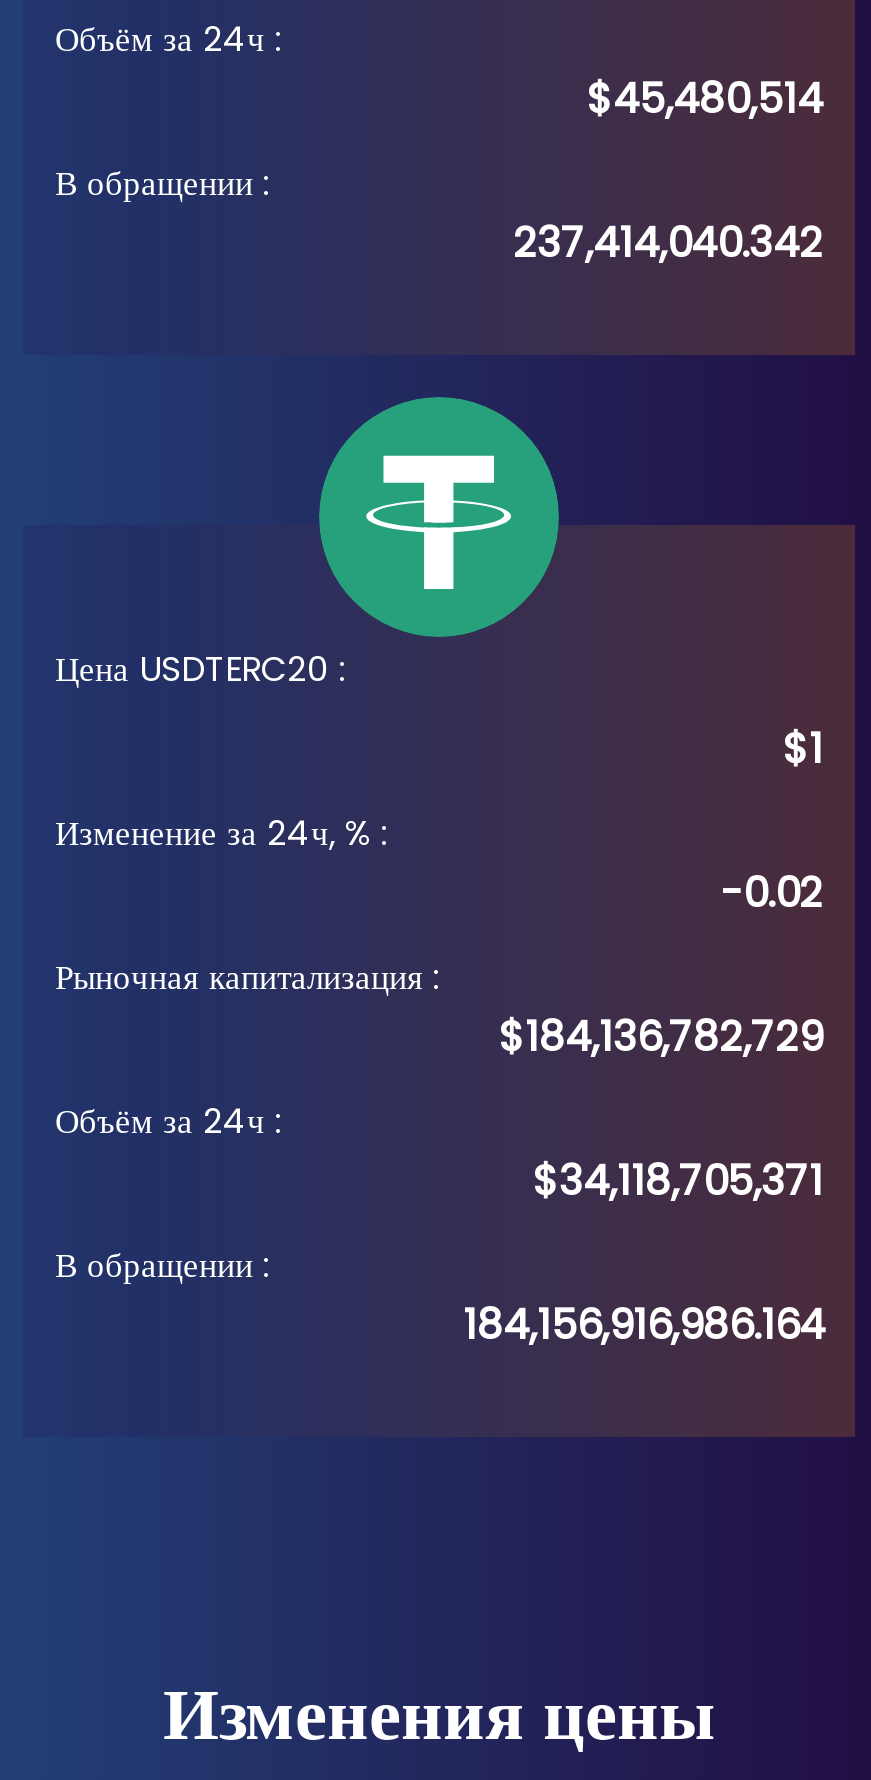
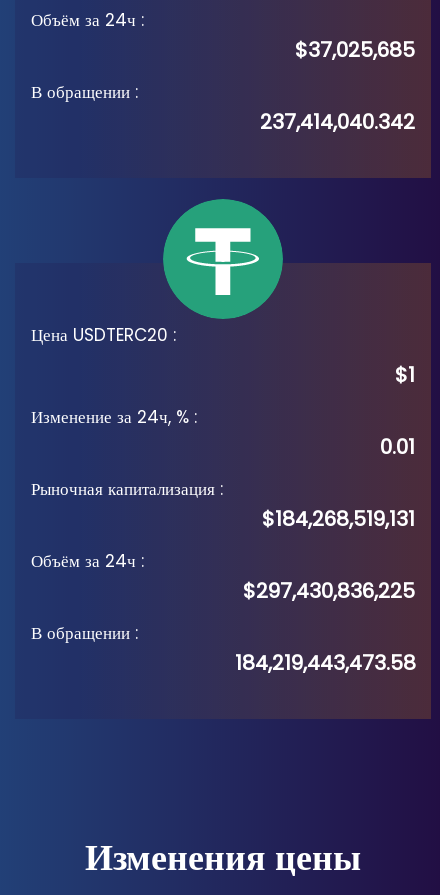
[587,71,823,127] $45,480,514 -> [295,36,415,64] $37,025,685
[721,865,823,921] -0.02 -> [380,433,415,461] 0.01
[499,1009,823,1065] $184,136,782,729 -> [262,505,415,533] $184,268,519,131
[533,1153,823,1209] $34,118,705,371 -> [243,577,415,605] $297,430,836,225
[463,1297,825,1353] 184,156,916,986.164 -> [235,649,416,677] 184,219,443,473.58

